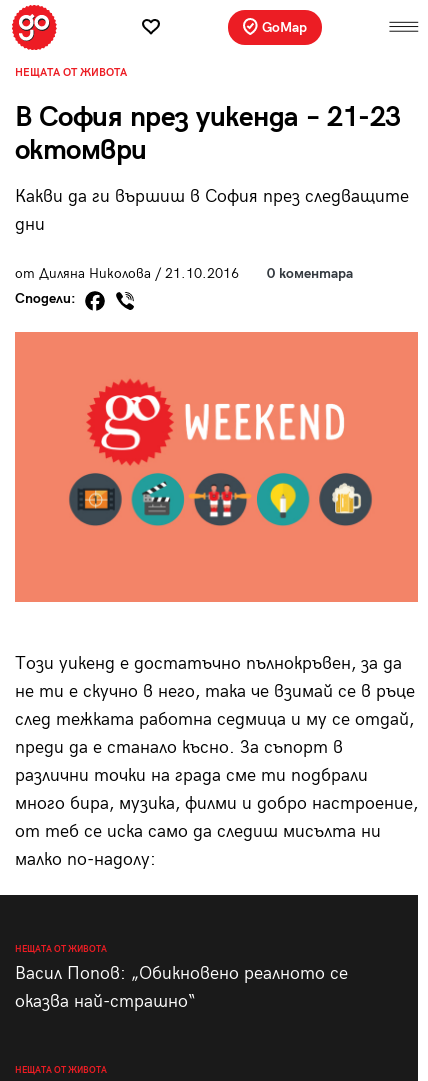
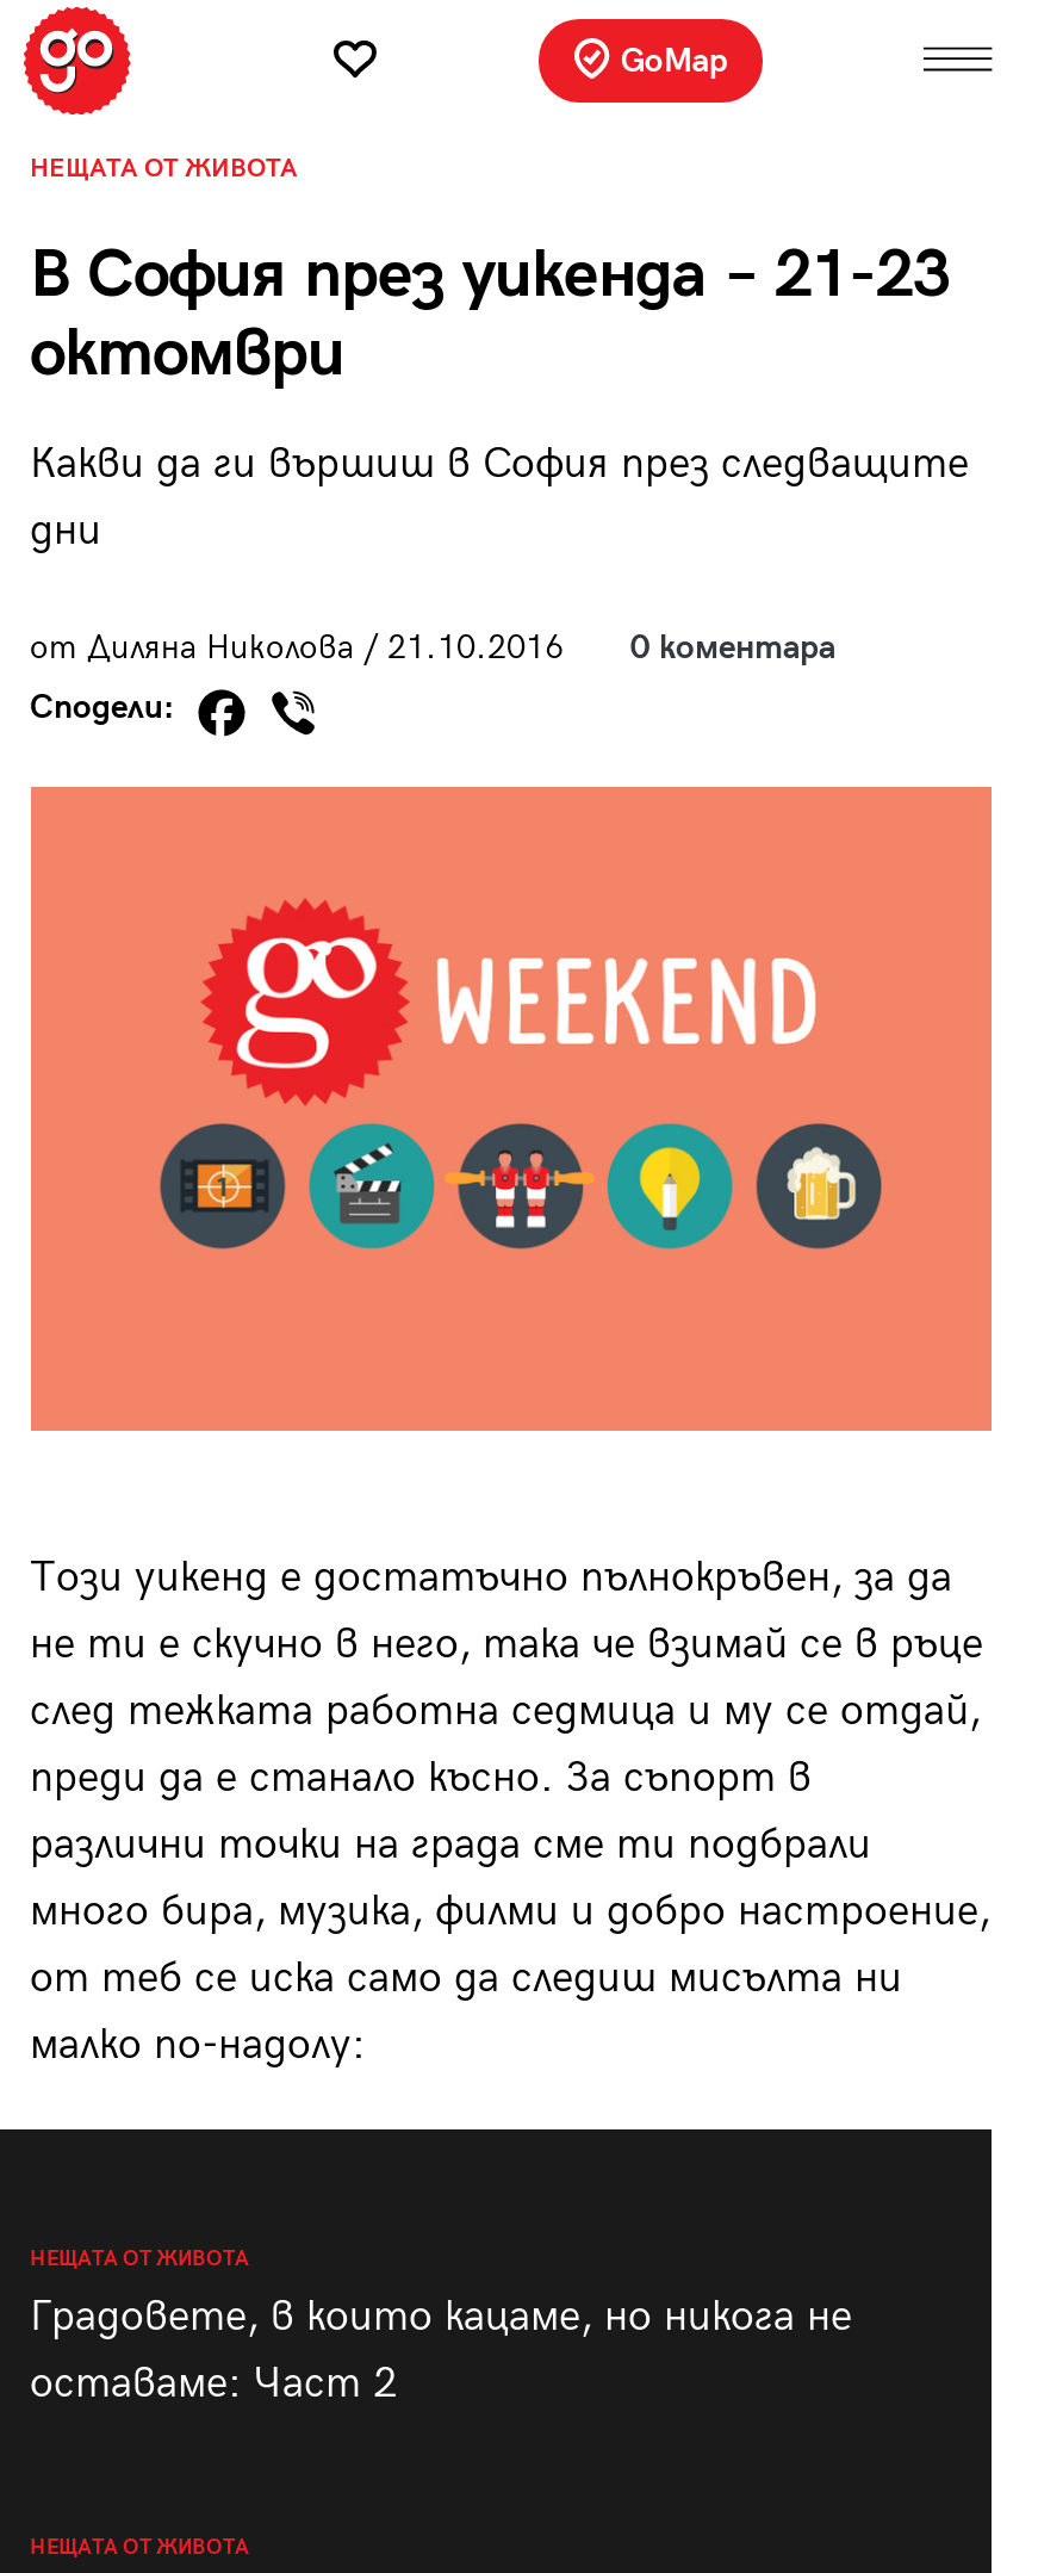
[14,963,347,1012] Васил Попов: „Обикновено реалното се | оказва най-страшно“ -> [30,2292,852,2409] Градовете, в които кацаме, но никога не | оставаме: Част 2

